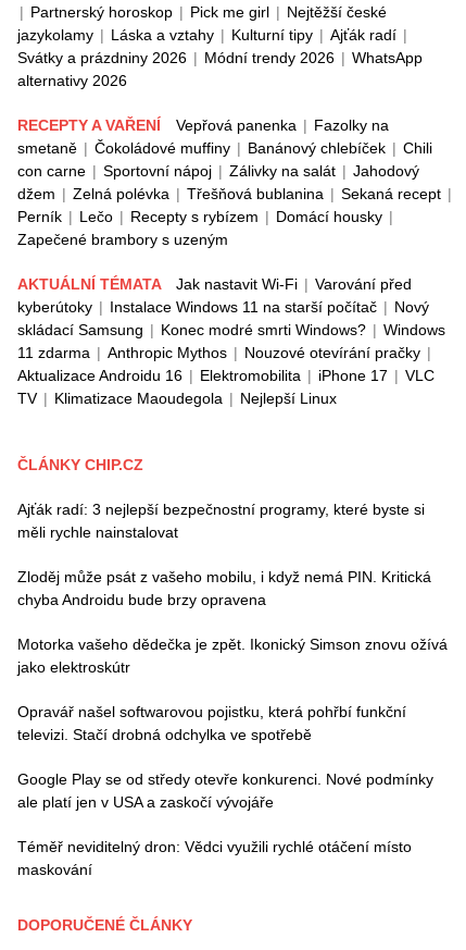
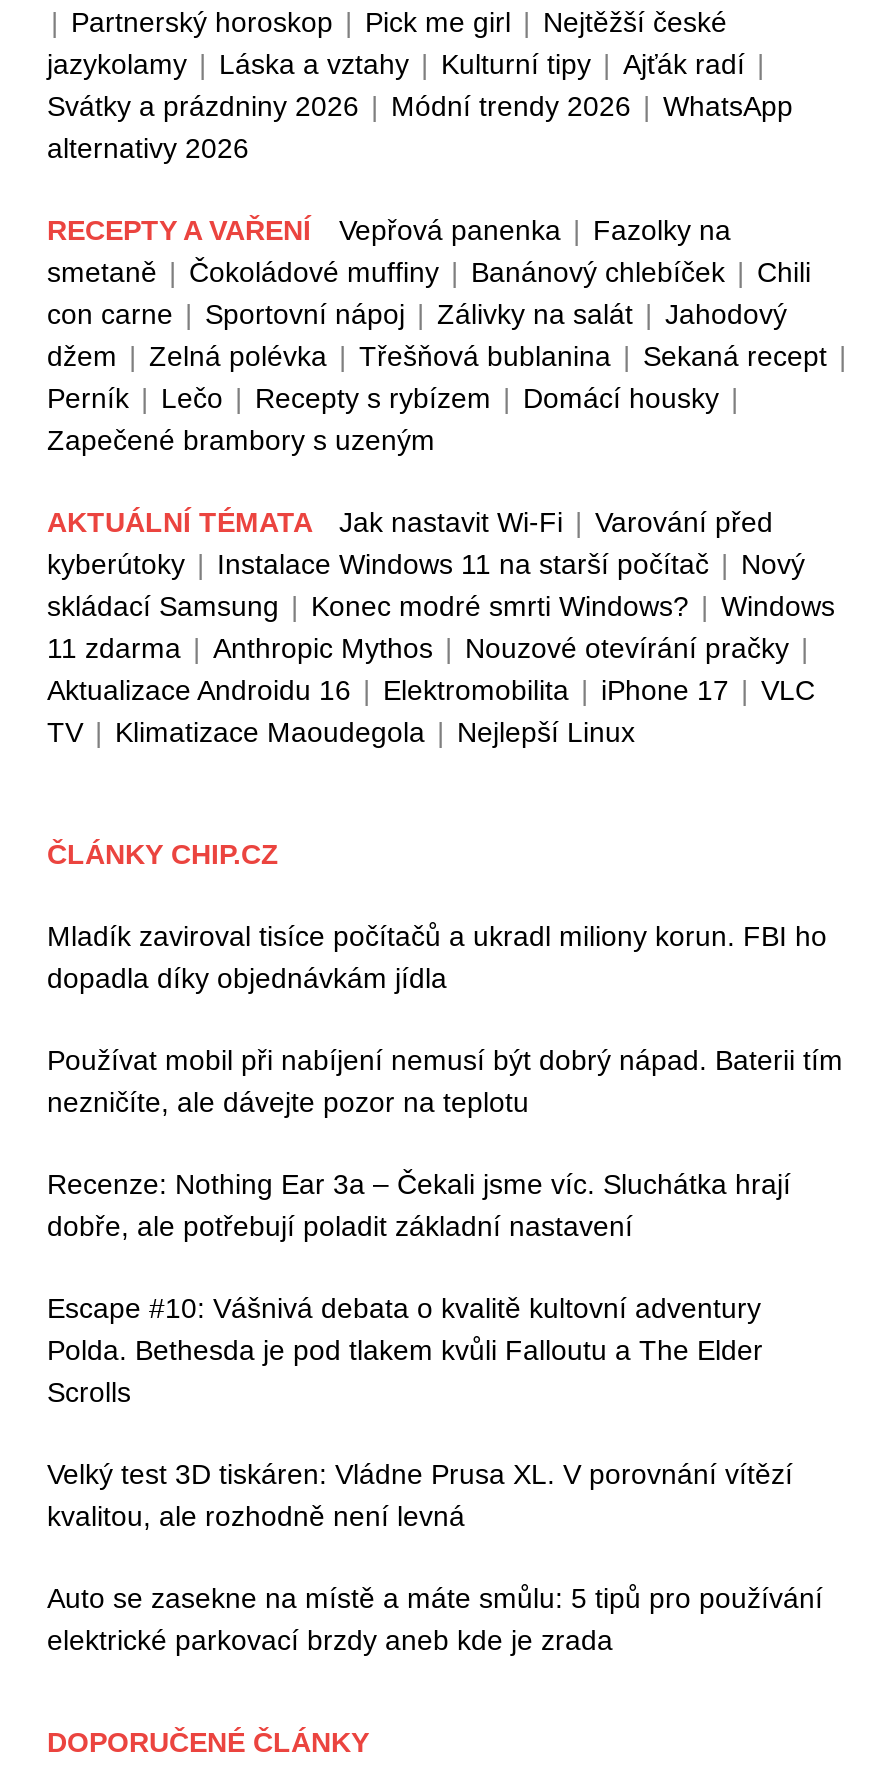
[17,501,425,541] Ajťák radí: 3 nejlepší bezpečnostní programy, které byste si | měli rychle nainstalovat -> [47,920,827,994] Mladík zaviroval tisíce počítačů a ukradl miliony korun. FBI ho | dopadla díky objednávkám jídla
[17,568,431,609] Zloděj může psát z vašeho mobilu, i když nemá PIN. Kritická | chyba Androidu bude brzy opravena -> [47,1044,843,1118] Používat mobil při nabíjení nemusí být dobrý nápad. Baterii tím | nezničíte, ale dávejte pozor na teplotu
[17,636,448,676] Motorka vašeho dědečka je zpět. Ikonický Simson znovu ožívá | jako elektroskútr -> [47,1168,791,1242] Recenze: Nothing Ear 3a – Čekali jsme víc. Sluchátka hrají | dobře, ale potřebují poladit základní nastavení
[17,703,406,743] Opravář našel softwarovou pojistku, která pohřbí funkční | televizi. Stačí drobná odchylka ve spotřebě -> [47,1292,763,1408] Escape #10: Vášnivá debata o kvalitě kultovní adventury | Polda. Bethesda je pod tlakem kvůli Falloutu a The Elder | Scrolls
[17,771,433,811] Google Play se od středy otevře konkurenci. Nové podmínky | ale platí jen v USA a zaskočí vývojáře -> [47,1458,793,1532] Velký test 3D tiskáren: Vládne Prusa XL. V porovnání vítězí | kvalitou, ale rozhodně není levná
[17,838,412,878] Téměř neviditelný dron: Vědci využili rychlé otáčení místo | maskování -> [47,1582,823,1656] Auto se zasekne na místě a máte smůlu: 5 tipů pro používání | elektrické parkovací brzdy aneb kde je zrada

